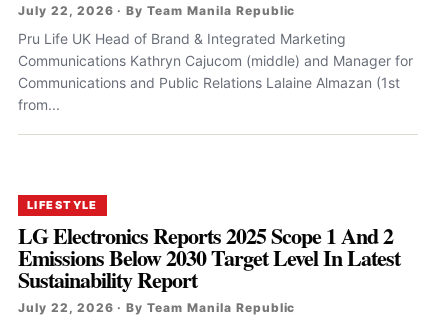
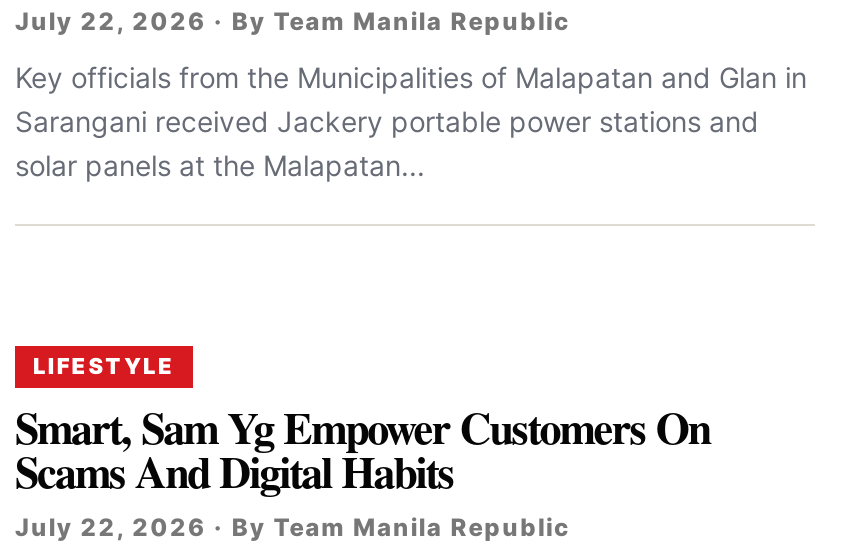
[18,30,413,113] Pru Life UK Head of Brand & Integrated Marketing | Communications Kathryn Cajucom (middle) and Manager for | Communications and Public Relations Lalaine Almazan (1st | from... -> [15,60,807,182] Key officials from the Municipalities of Malapatan and Glan in | Sarangani received Jackery portable power stations and | solar panels at the Malapatan...
[18,219,400,296] LG Electronics Reports 2025 Scope 1 And 2 | Emissions Below 2030 Target Level In Latest | Sustainability Report -> [15,394,710,504] Smart, Sam Yg Empower Customers On | Scams And Digital Habits

